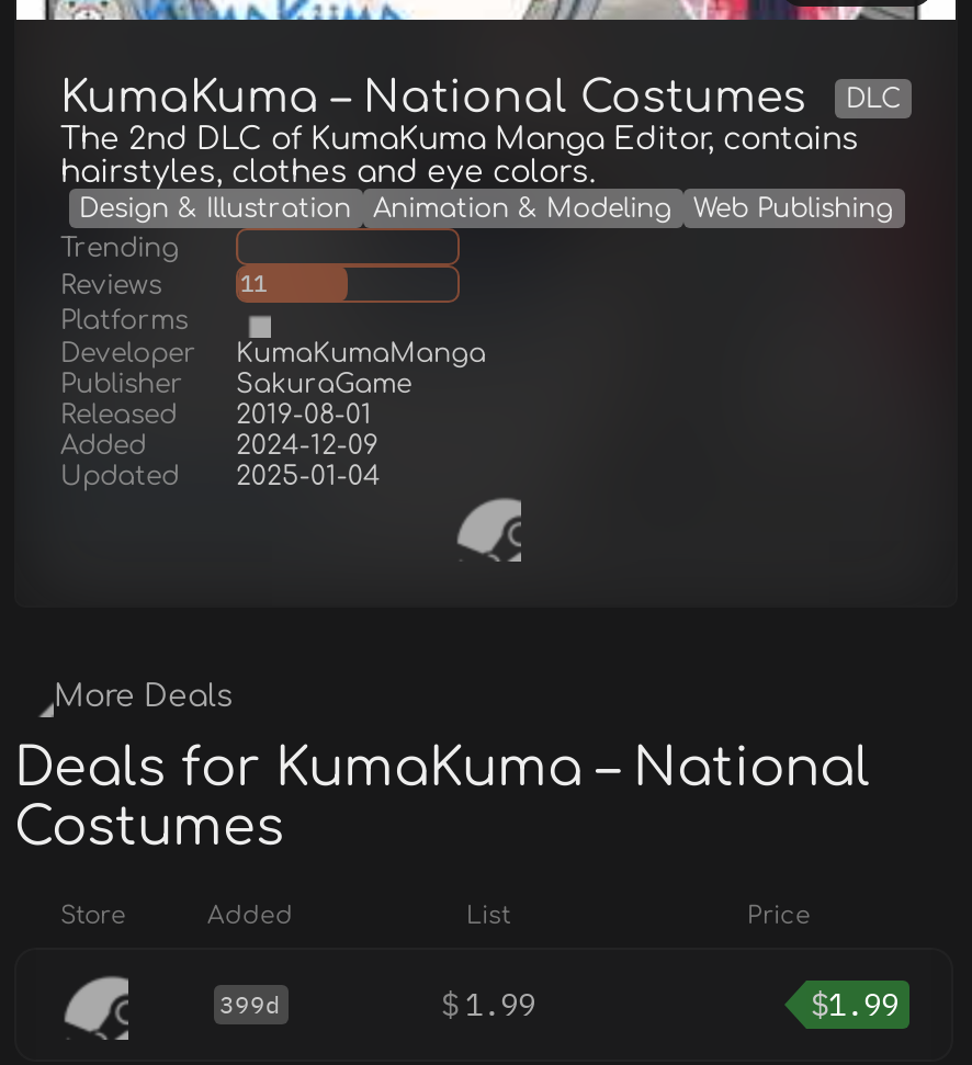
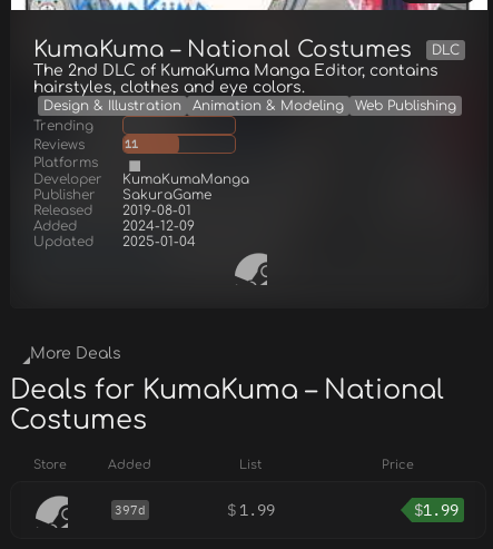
[219,989,281,1020] 399d -> [114,502,145,518] 397d

